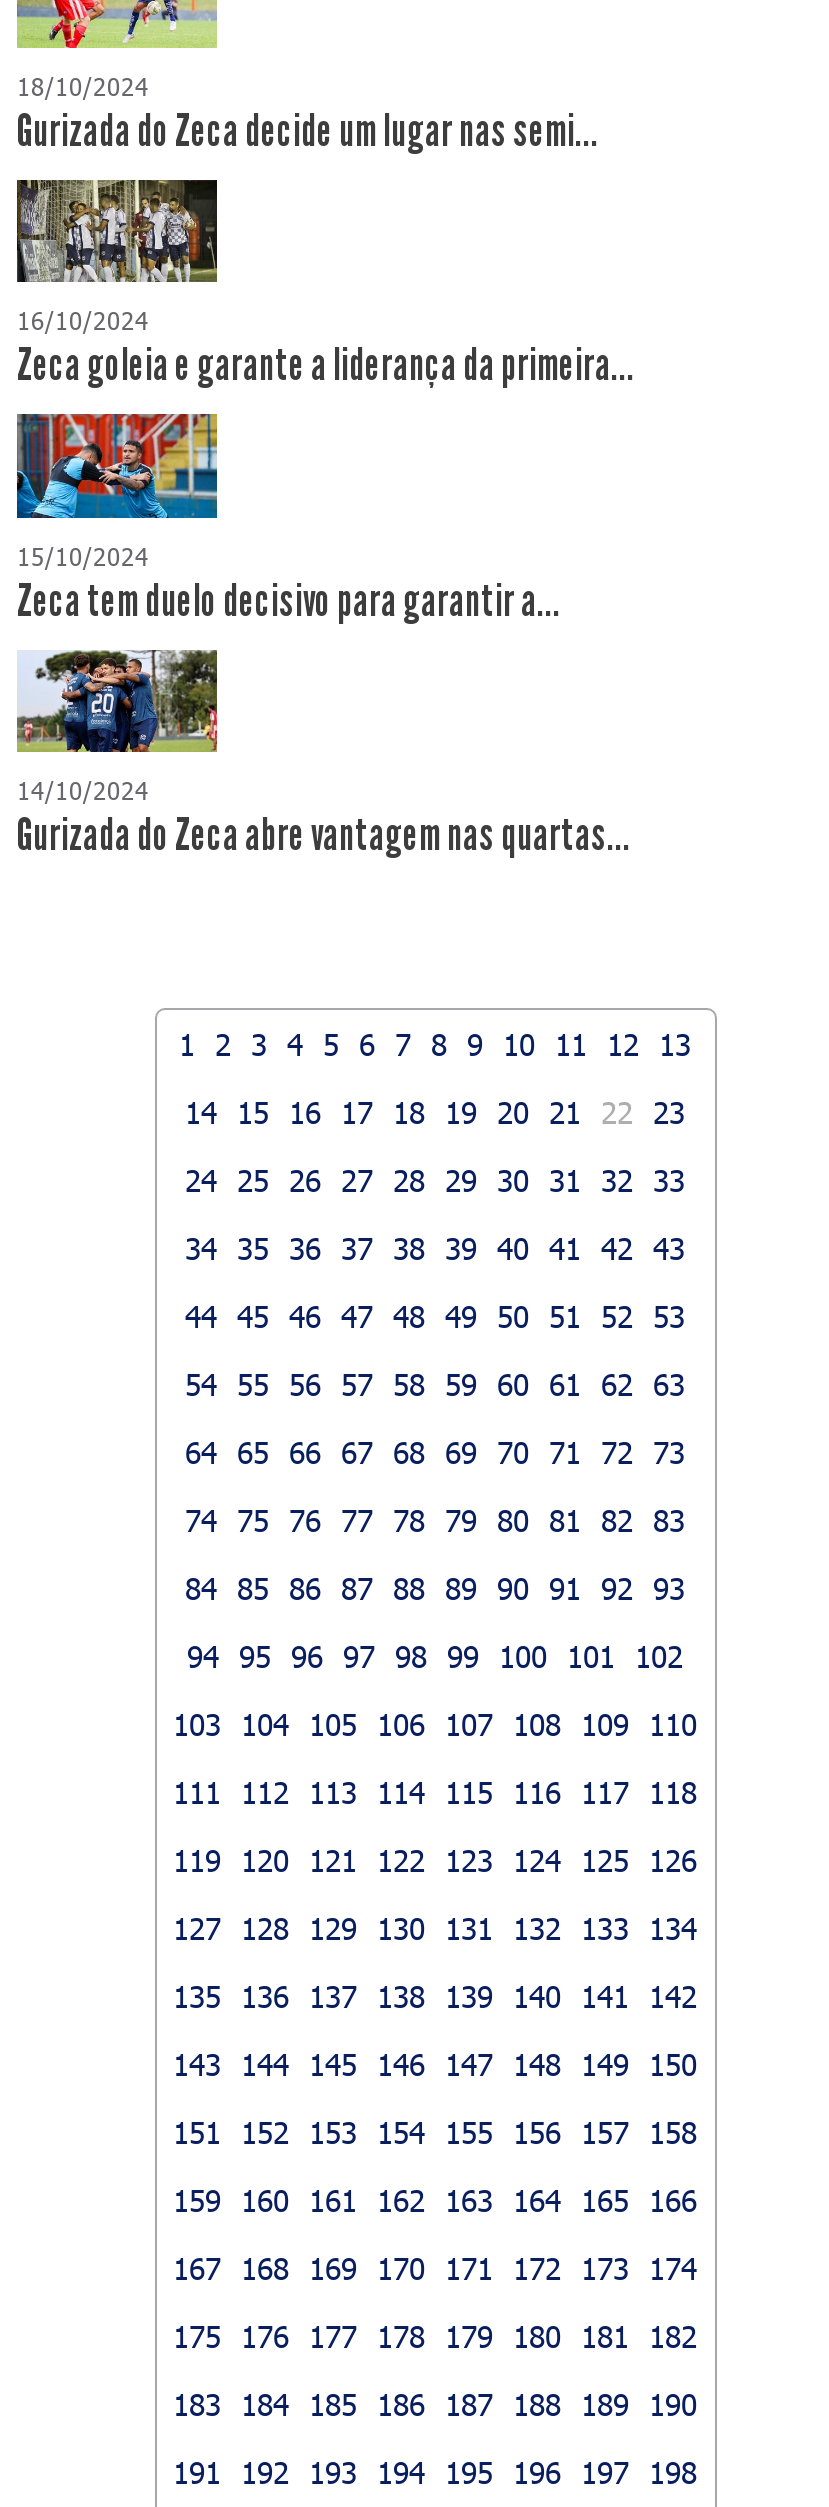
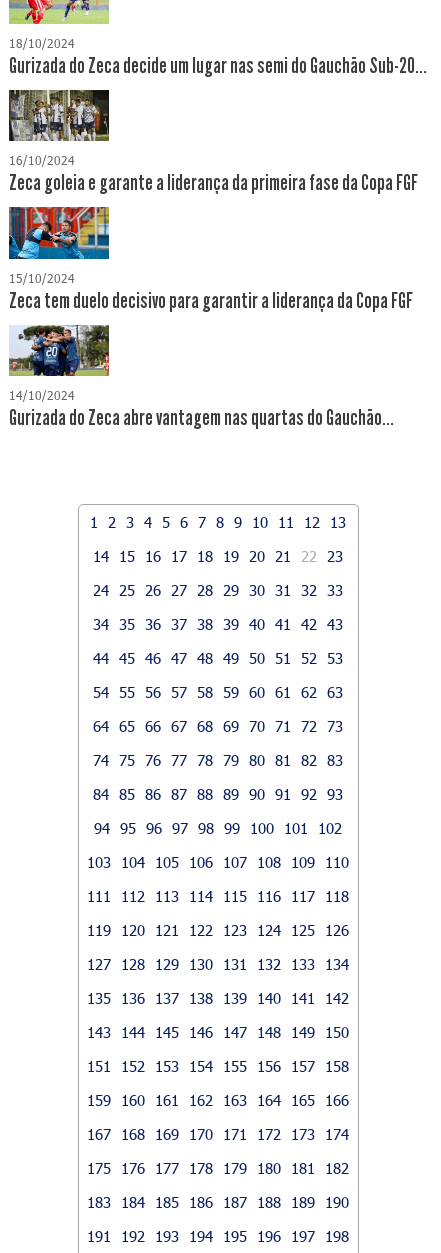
[17,107,599,159] Gurizada do Zeca decide um lugar nas semi... -> [9,53,427,79] Gurizada do Zeca decide um lugar nas semi do Gauchão Sub-20...
[17,341,635,393] Zeca goleia e garante a liderança da primeira... -> [9,170,418,196] Zeca goleia e garante a liderança da primeira fase da Copa FGF
[17,575,561,627] Zeca tem duelo decisivo para garantir a... -> [9,287,413,313] Zeca tem duelo decisivo para garantir a liderança da Copa FGF
[17,809,631,861] Gurizada do Zeca abre vantagem nas quartas... -> [9,405,394,431] Gurizada do Zeca abre vantagem nas quartas do Gauchão...

